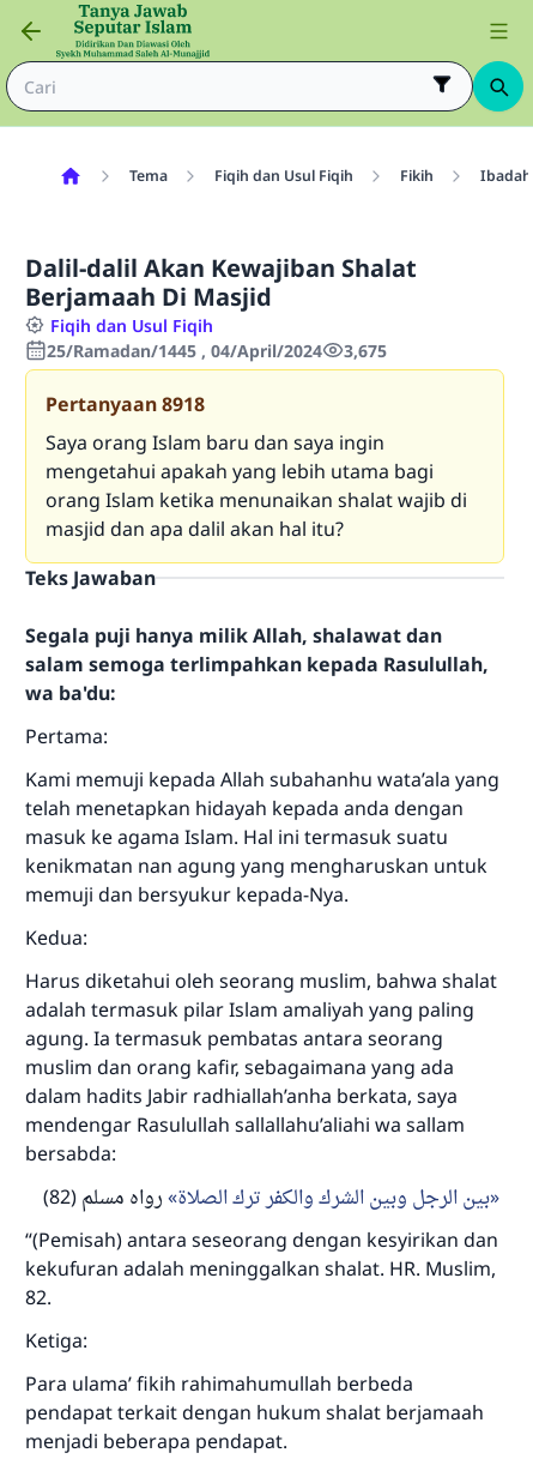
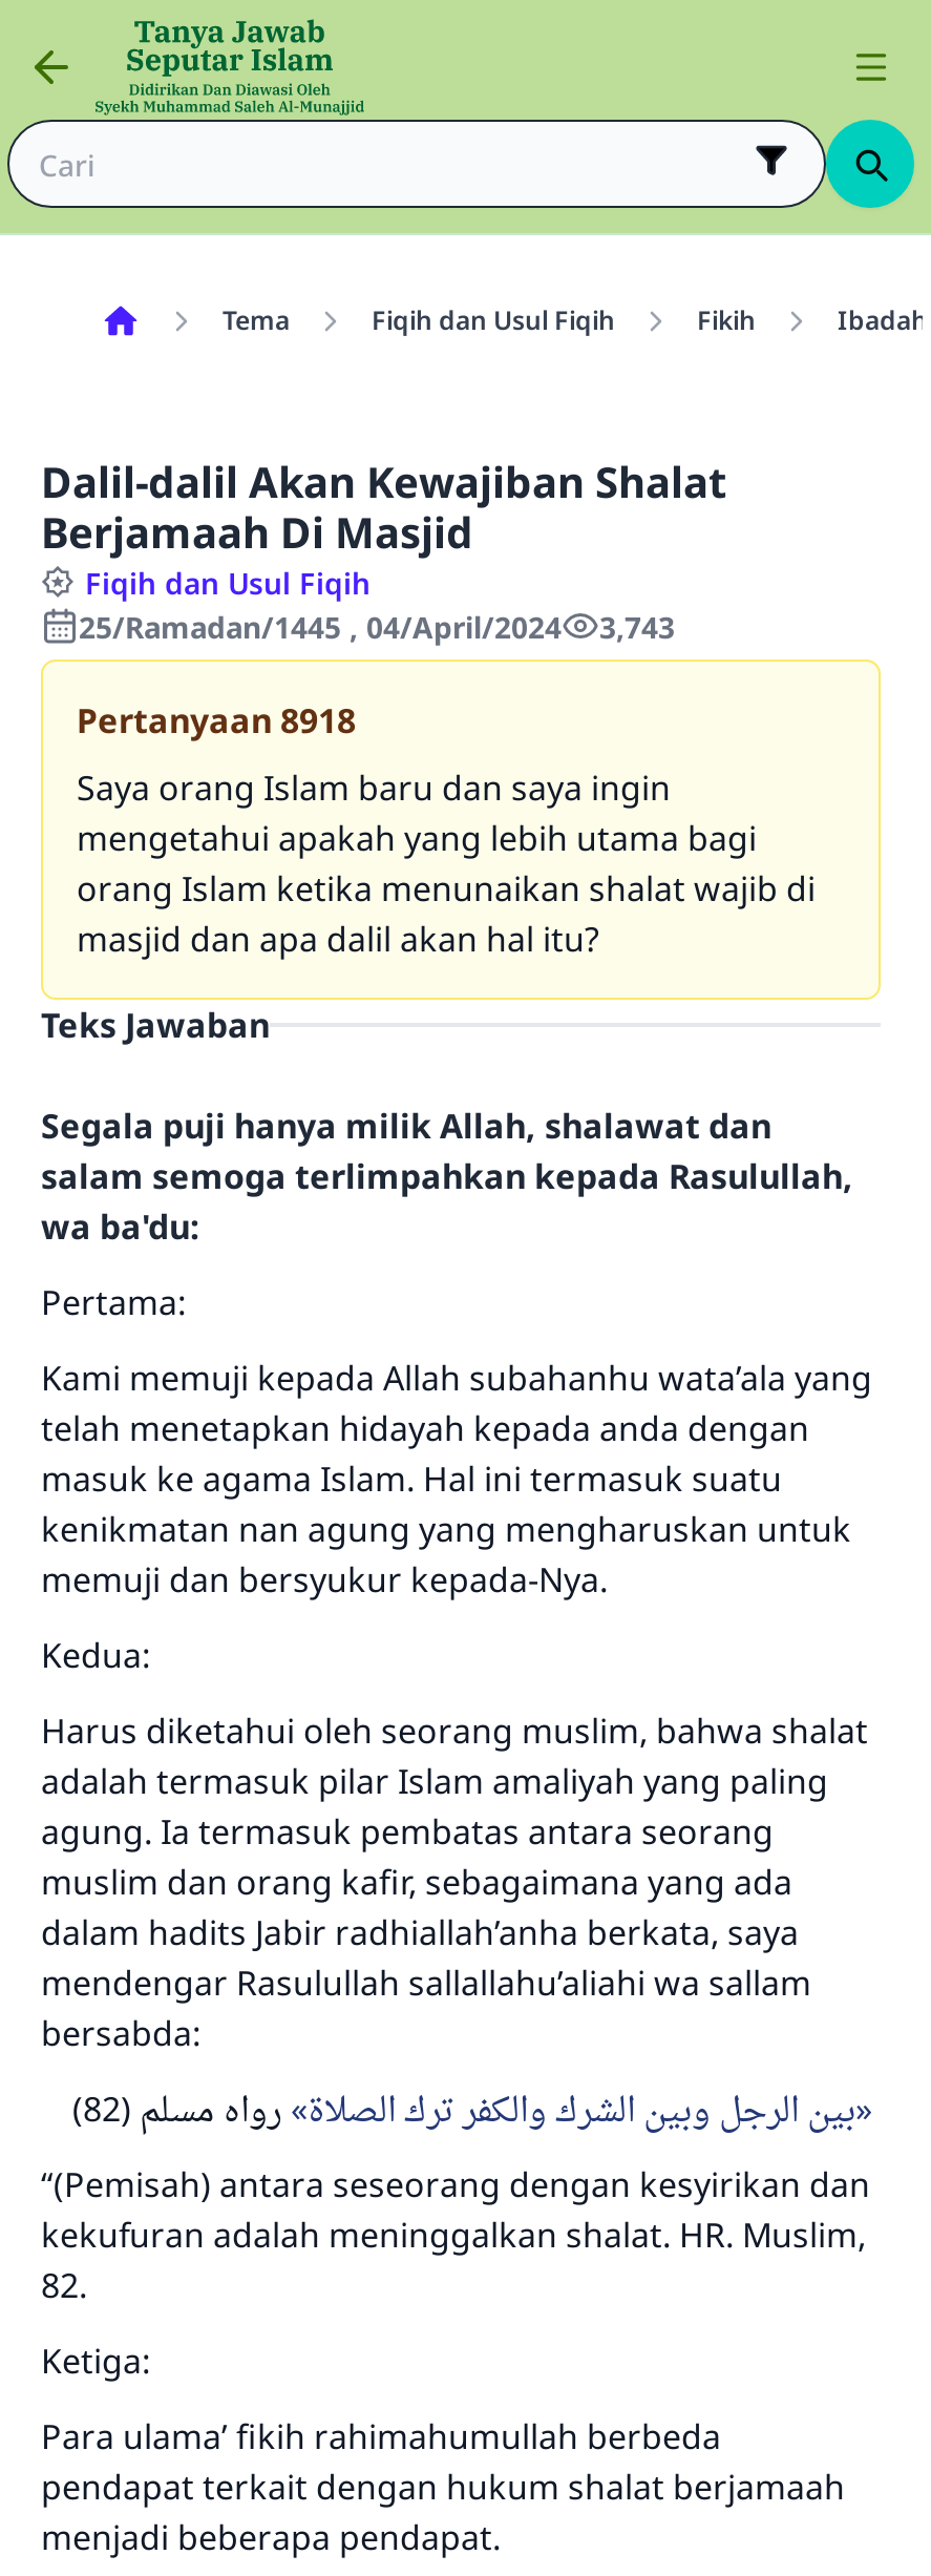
[47,339,387,362] 25/Ramadan/1445 , 04/April/2024 3,675 -> [79,607,675,647] 25/Ramadan/1445 , 04/April/2024 3,743

